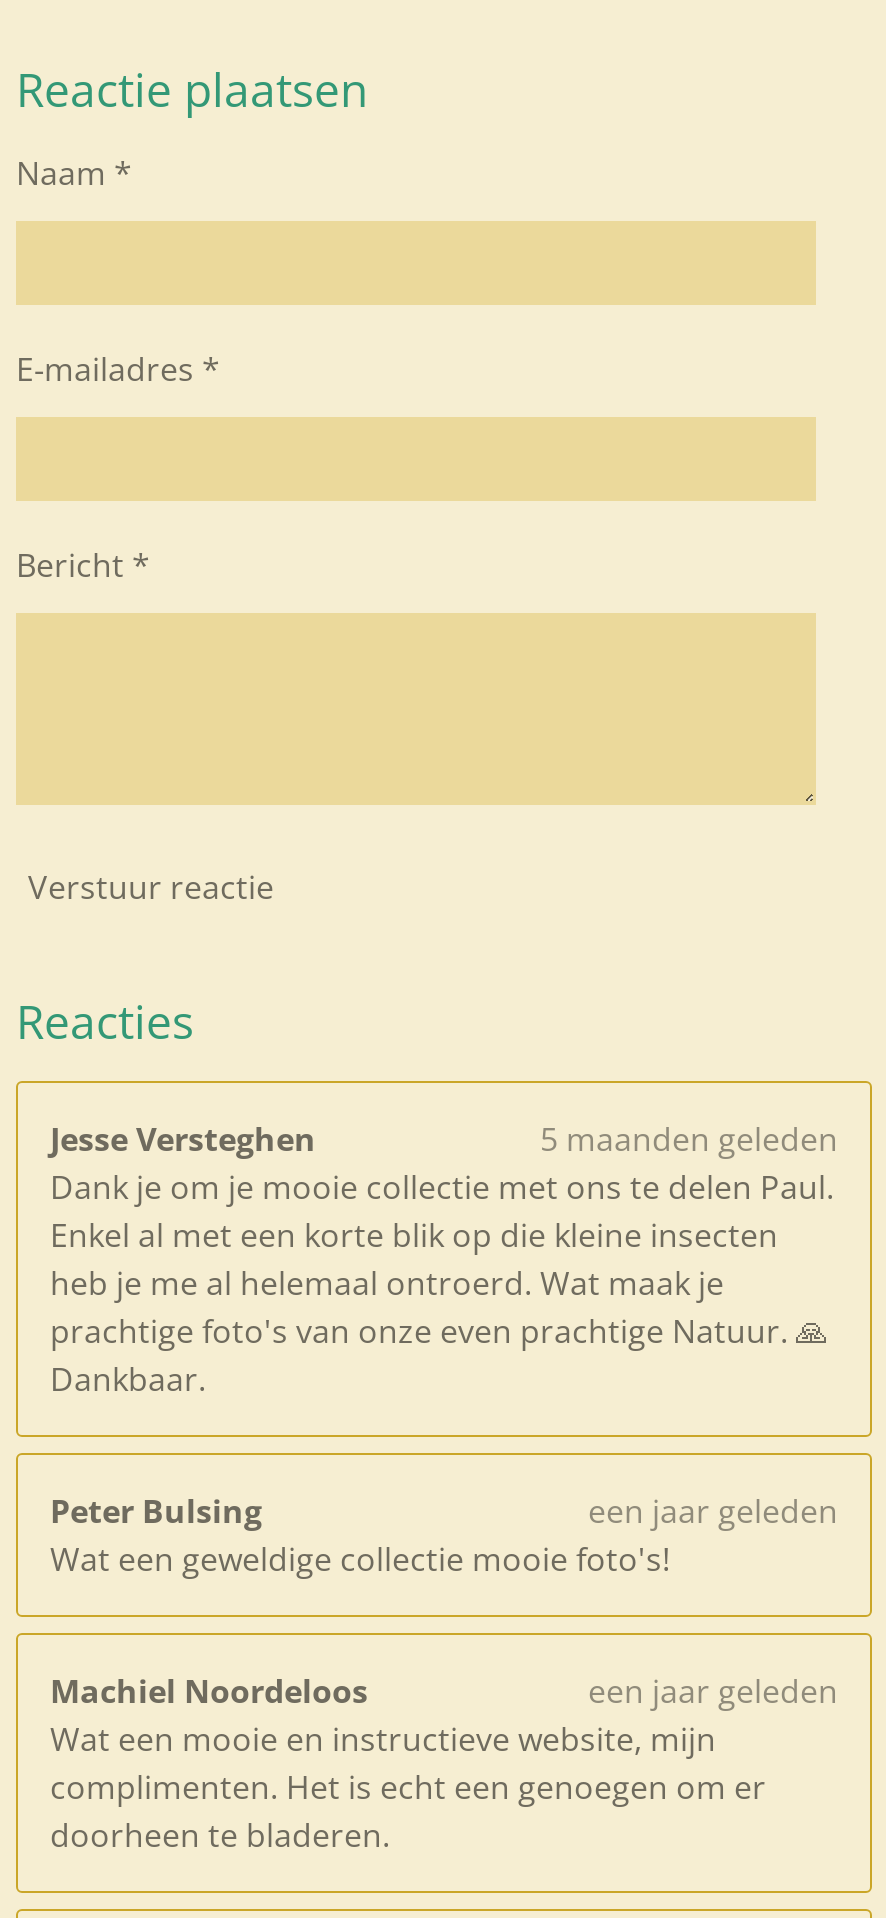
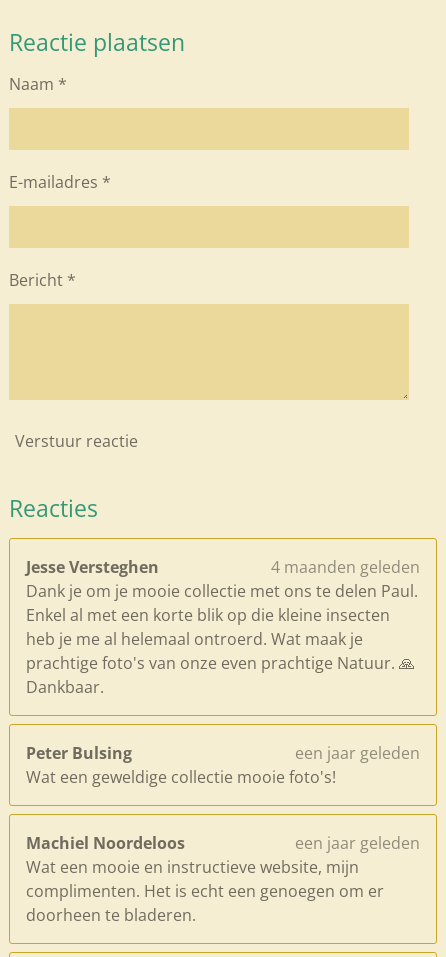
[540,1117,838,1161] 5 maanden geleden -> [271,556,420,578] 4 maanden geleden

